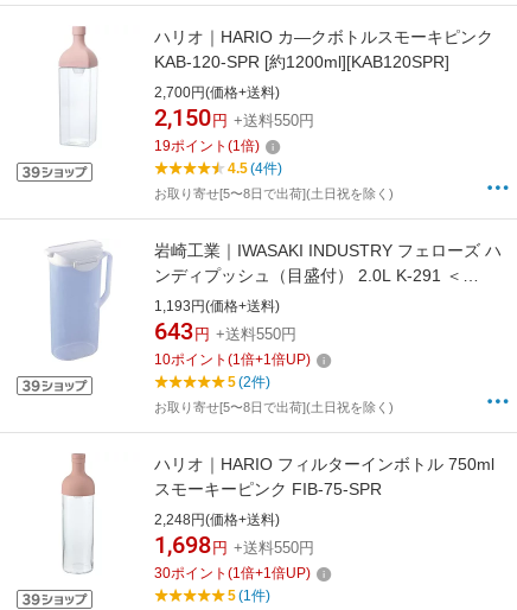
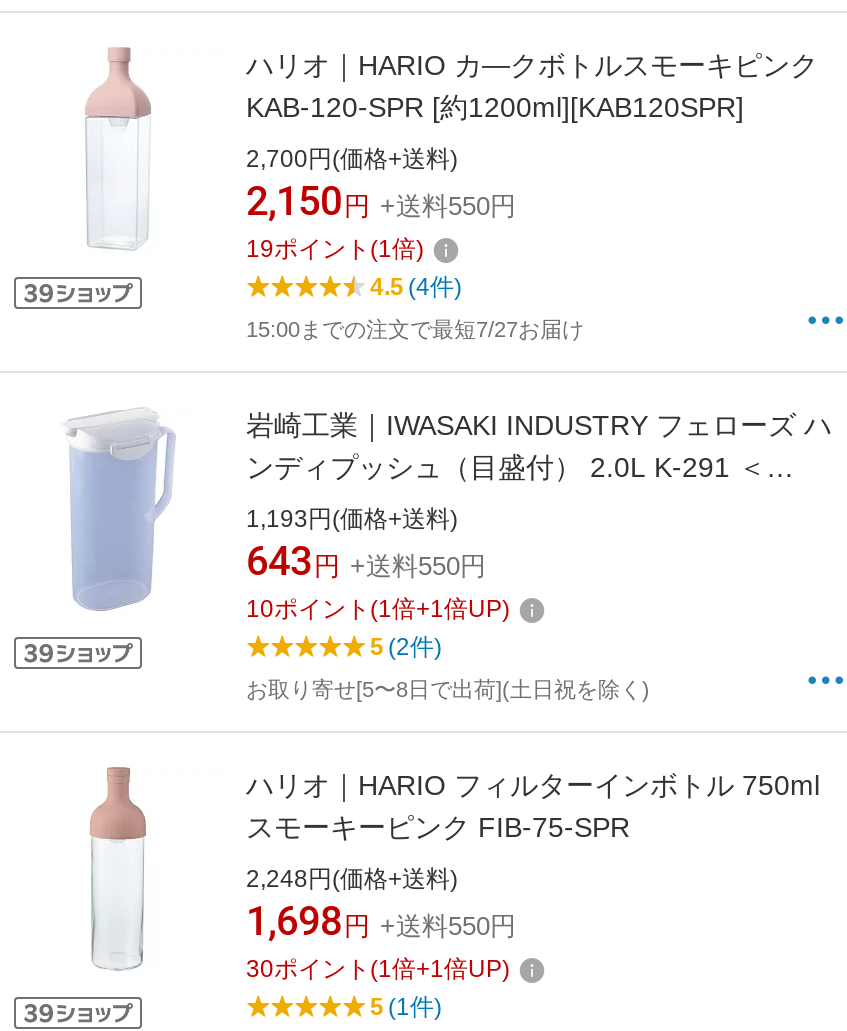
[154,186,394,201] お取り寄せ[5〜8日で出荷](土日祝を除く) -> [246,317,584,341] 15:00までの注文で最短7/27お届け

